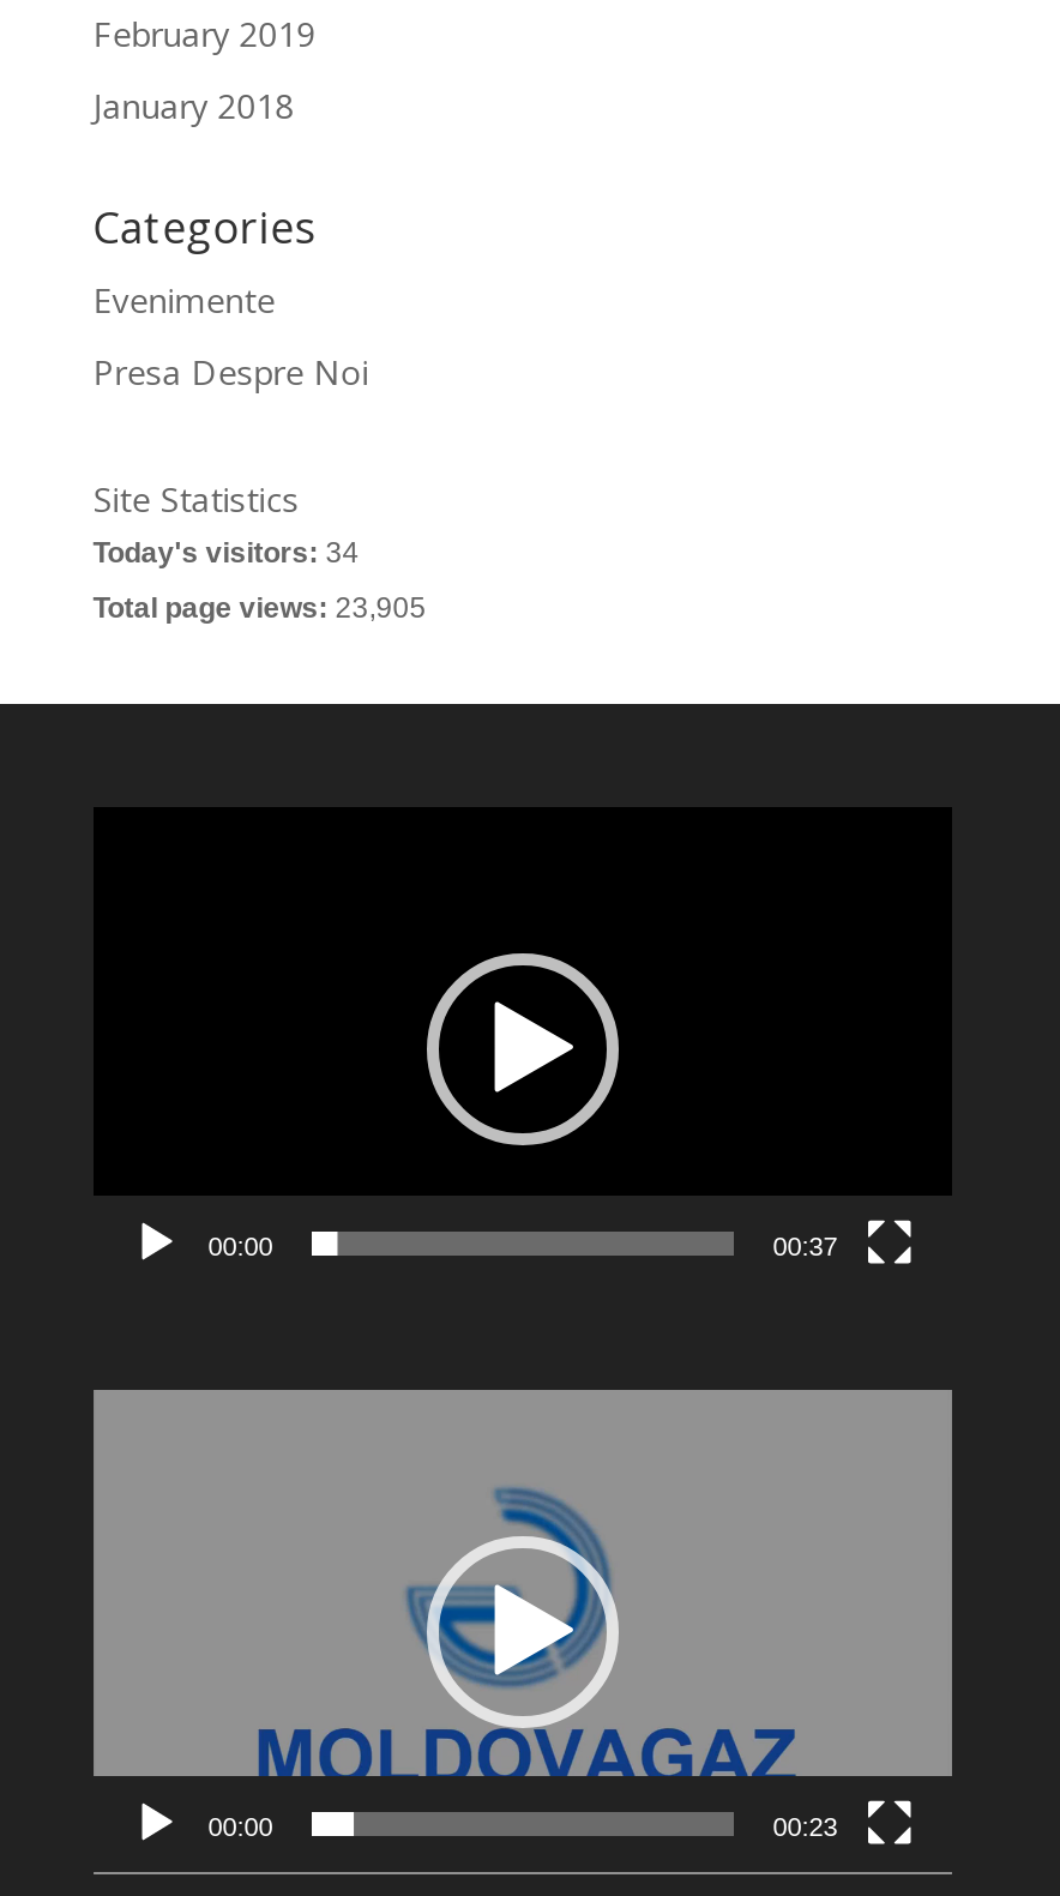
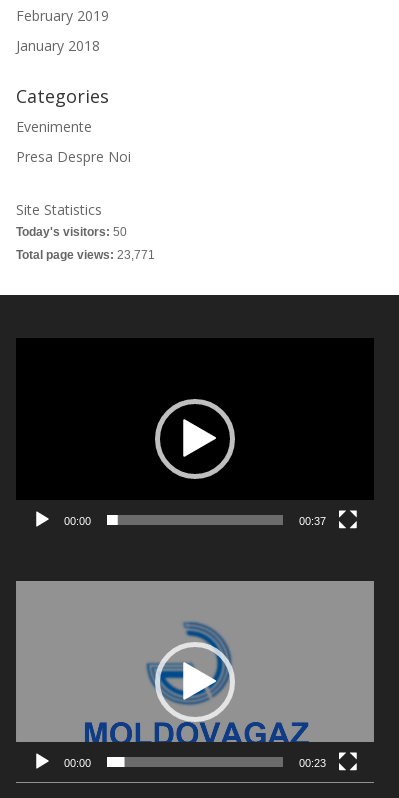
[93,536,359,570] Today's visitors: 34 -> [16,225,127,239] Today's visitors: 50
[93,591,426,625] Total page views: 23,905 -> [16,248,155,262] Total page views: 23,771

